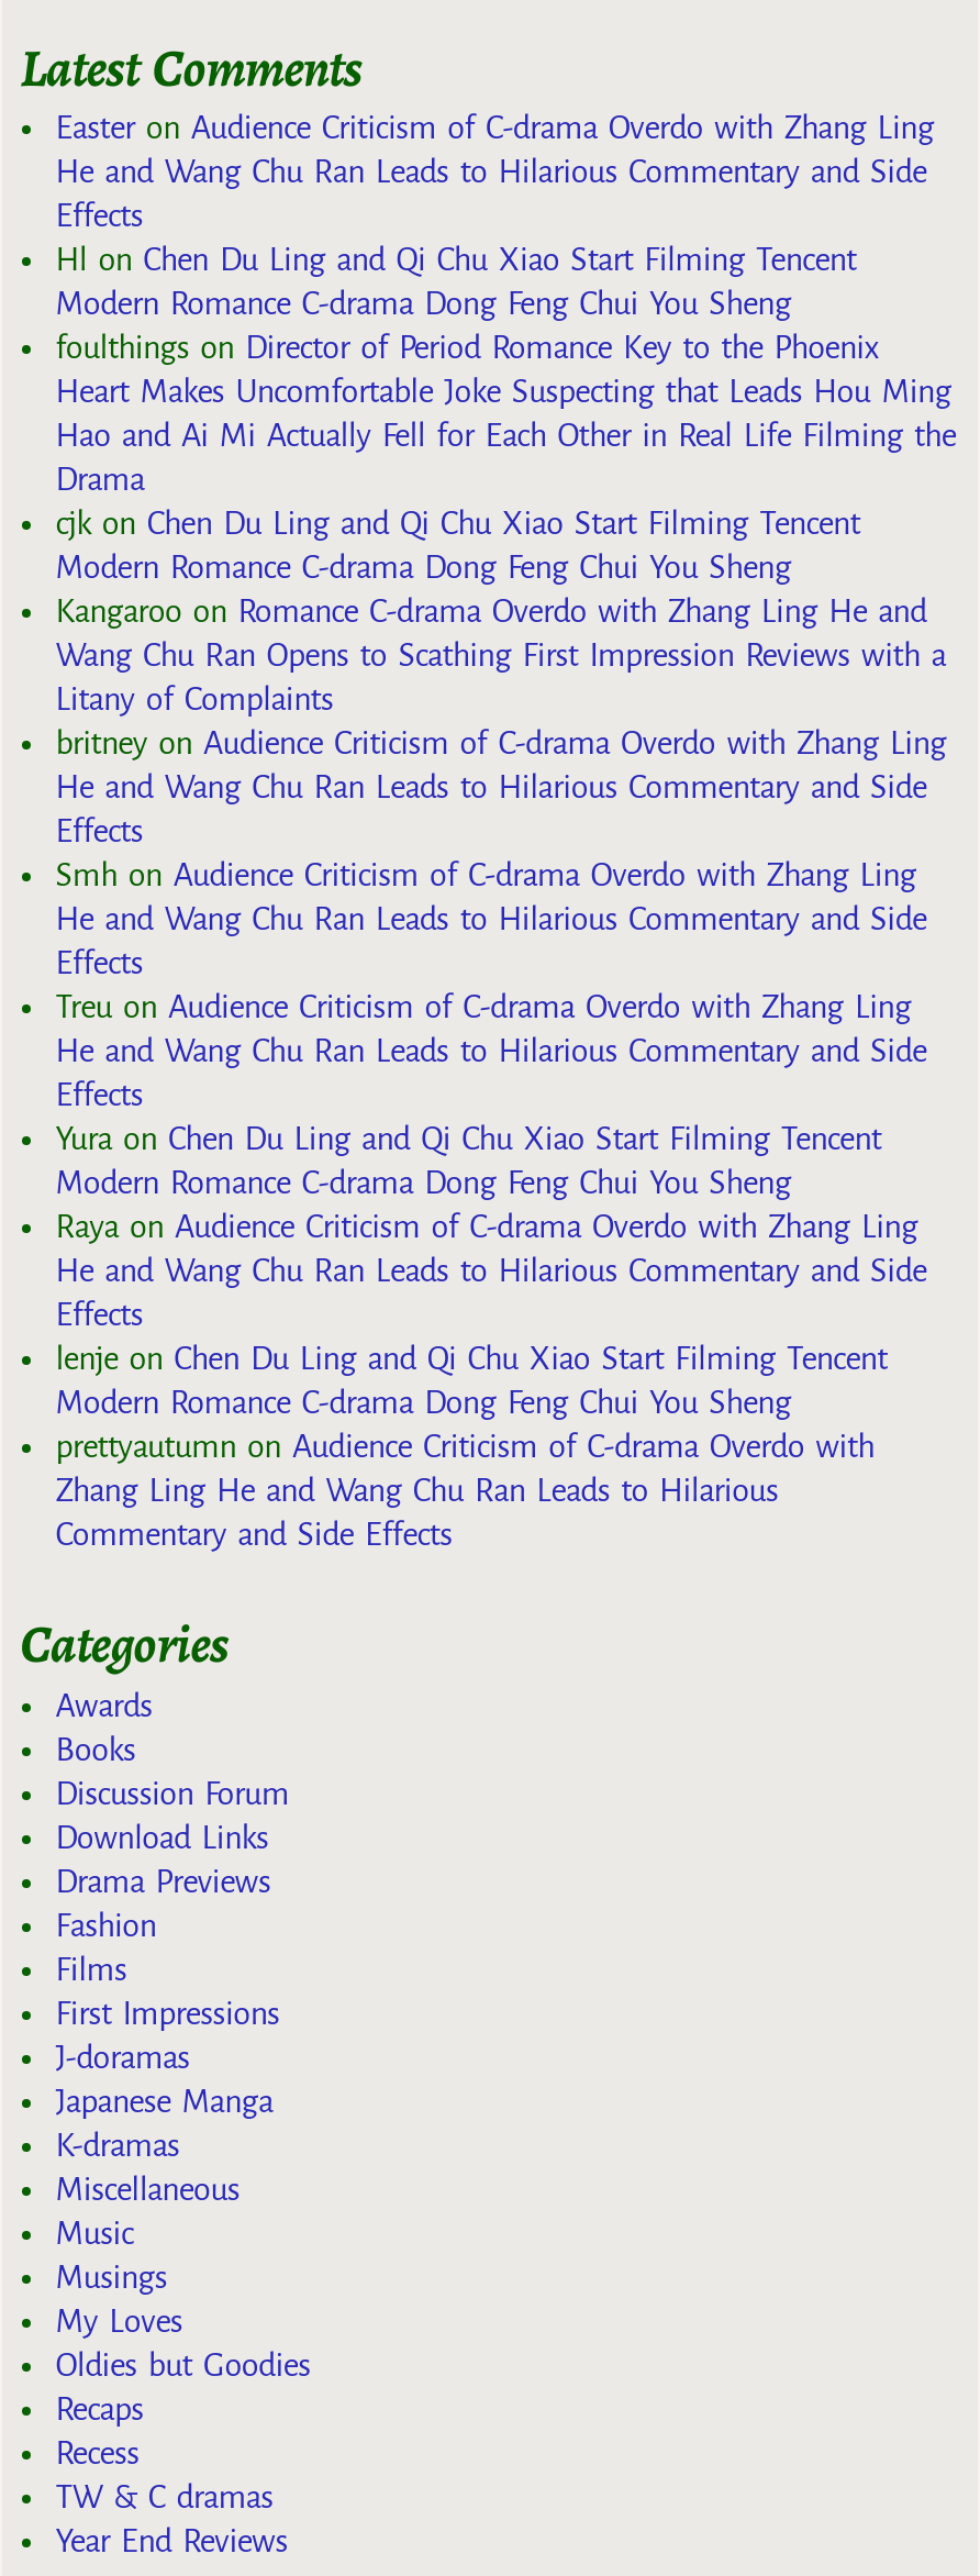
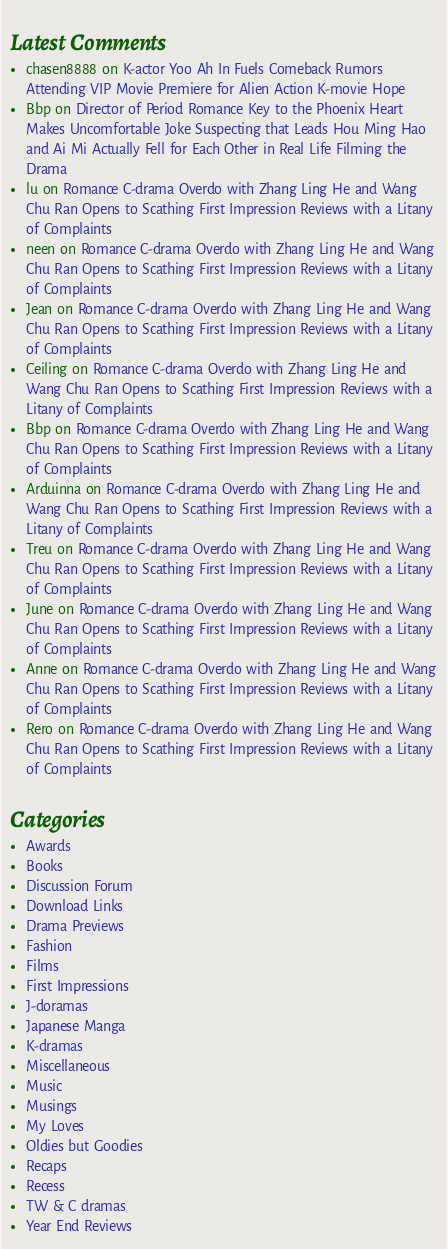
[55,111,956,454] Easter on Audience Criticism of C-drama Overdo with Zhang Ling | He and Wang Chu Ran Leads to Hilarious Commentary and Side | Effects | Hl on Chen Du Ling and Qi Chu Xiao Start Filming Tencent | Modern Romance C-drama Dong Feng Chui You Sheng | foulthings on Director of Period Romance Key to the Phoenix | Heart Makes Uncomfortable Joke Suspecting that Leads Hou Ming | Hao and Ai Mi Actually Fell for Each Other in Real Life Filming the -> [26,61,426,157] chasen8888 on K-actor Yoo Ah In Fuels Comeback Rumors | Attending VIP Movie Premiere for Alien Action K-movie Hope | Bbp on Director of Period Romance Key to the Phoenix Heart | Makes Uncomfortable Joke Suspecting that Leads Hou Ming Hao | and Ai Mi Actually Fell for Each Other in Real Life Filming the
moved [55,463,144,498] -> [26,161,67,177]: Drama
[55,507,926,630] cjk on Chen Du Ling and Qi Chu Xiao Start Filming Tencent | Modern Romance C-drama Dong Feng Chui You Sheng | Kangaroo on Romance C-drama Overdo with Zhang Ling He and -> [26,181,434,377] lu on Romance C-drama Overdo with Zhang Ling He and Wang | Chu Ran Opens to Scathing First Impression Reviews with a Litany | of Complaints | neen on Romance C-drama Overdo with Zhang Ling He and Wang | Chu Ran Opens to Scathing First Impression Reviews with a Litany | of Complaints | Jean on Romance C-drama Overdo with Zhang Ling He and Wang | Chu Ran Opens to Scathing First Impression Reviews with a Litany | of Complaints | Ceiling on Romance C-drama Overdo with Zhang Ling He and
moved [55,639,946,718] -> [26,381,431,417]: Wang Chu Ran Opens to Scathing First Impression Reviews with a | Litany of Complaints
[55,726,946,1553] britney on Audience Criticism of C-drama Overdo with Zhang Ling | He and Wang Chu Ran Leads to Hilarious Commentary and Side | Effects | Smh on Audience Criticism of C-drama Overdo with Zhang Ling | He and Wang Chu Ran Leads to Hilarious Commentary and Side | Effects | Treu on Audience Criticism of C-drama Overdo with Zhang Ling | He and Wang Chu Ran Leads to Hilarious Commentary and Side | Effects | Yura on Chen Du Ling and Qi Chu Xiao Start Filming Tencent | Modern Romance C-drama Dong Feng Chui You Sheng | Raya on Audience Criticism of C-drama Overdo with Zhang Ling | He and Wang Chu Ran Leads to Hilarious Commentary and Side | Effects | lenje on Chen Du Ling and Qi Chu Xiao Start Filming Tencent | Modern Romance C-drama Dong Feng Chui You Sheng | prettyautumn on Audience Criticism of C-drama Overdo with | Zhang Ling He and Wang Chu Ran Leads to Hilarious | Commentary and Side Effects -> [26,421,436,777] Bbp on Romance C-drama Overdo with Zhang Ling He and Wang | Chu Ran Opens to Scathing First Impression Reviews with a Litany | of Complaints | Arduinna on Romance C-drama Overdo with Zhang Ling He and | Wang Chu Ran Opens to Scathing First Impression Reviews with a | Litany of Complaints | Treu on Romance C-drama Overdo with Zhang Ling He and Wang | Chu Ran Opens to Scathing First Impression Reviews with a Litany | of Complaints | June on Romance C-drama Overdo with Zhang Ling He and Wang | Chu Ran Opens to Scathing First Impression Reviews with a Litany | of Complaints | Anne on Romance C-drama Overdo with Zhang Ling He and Wang | Chu Ran Opens to Scathing First Impression Reviews with a Litany | of Complaints | Rero on Romance C-drama Overdo with Zhang Ling He and Wang | Chu Ran Opens to Scathing First Impression Reviews with a Litany | of Complaints

